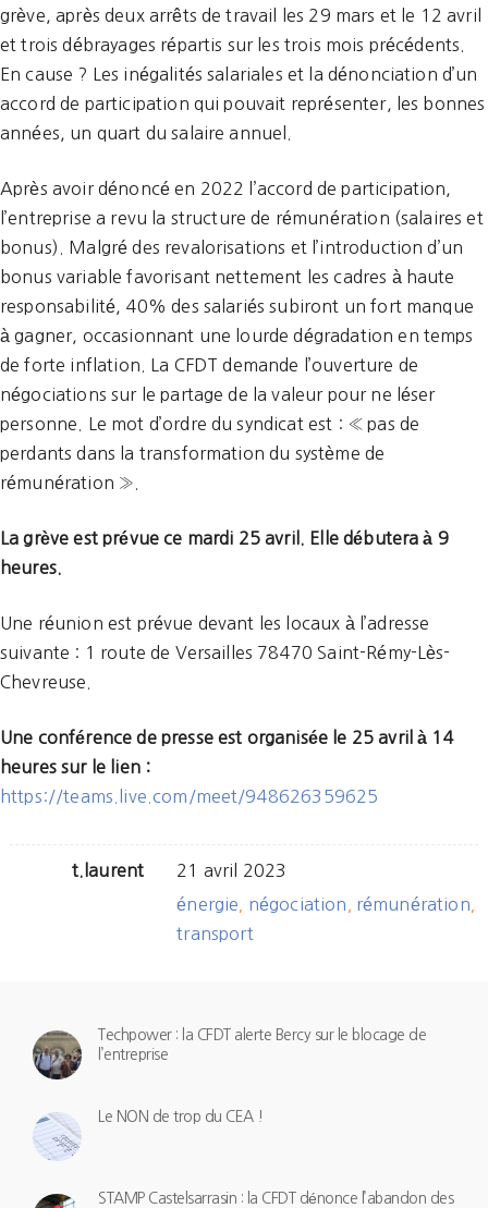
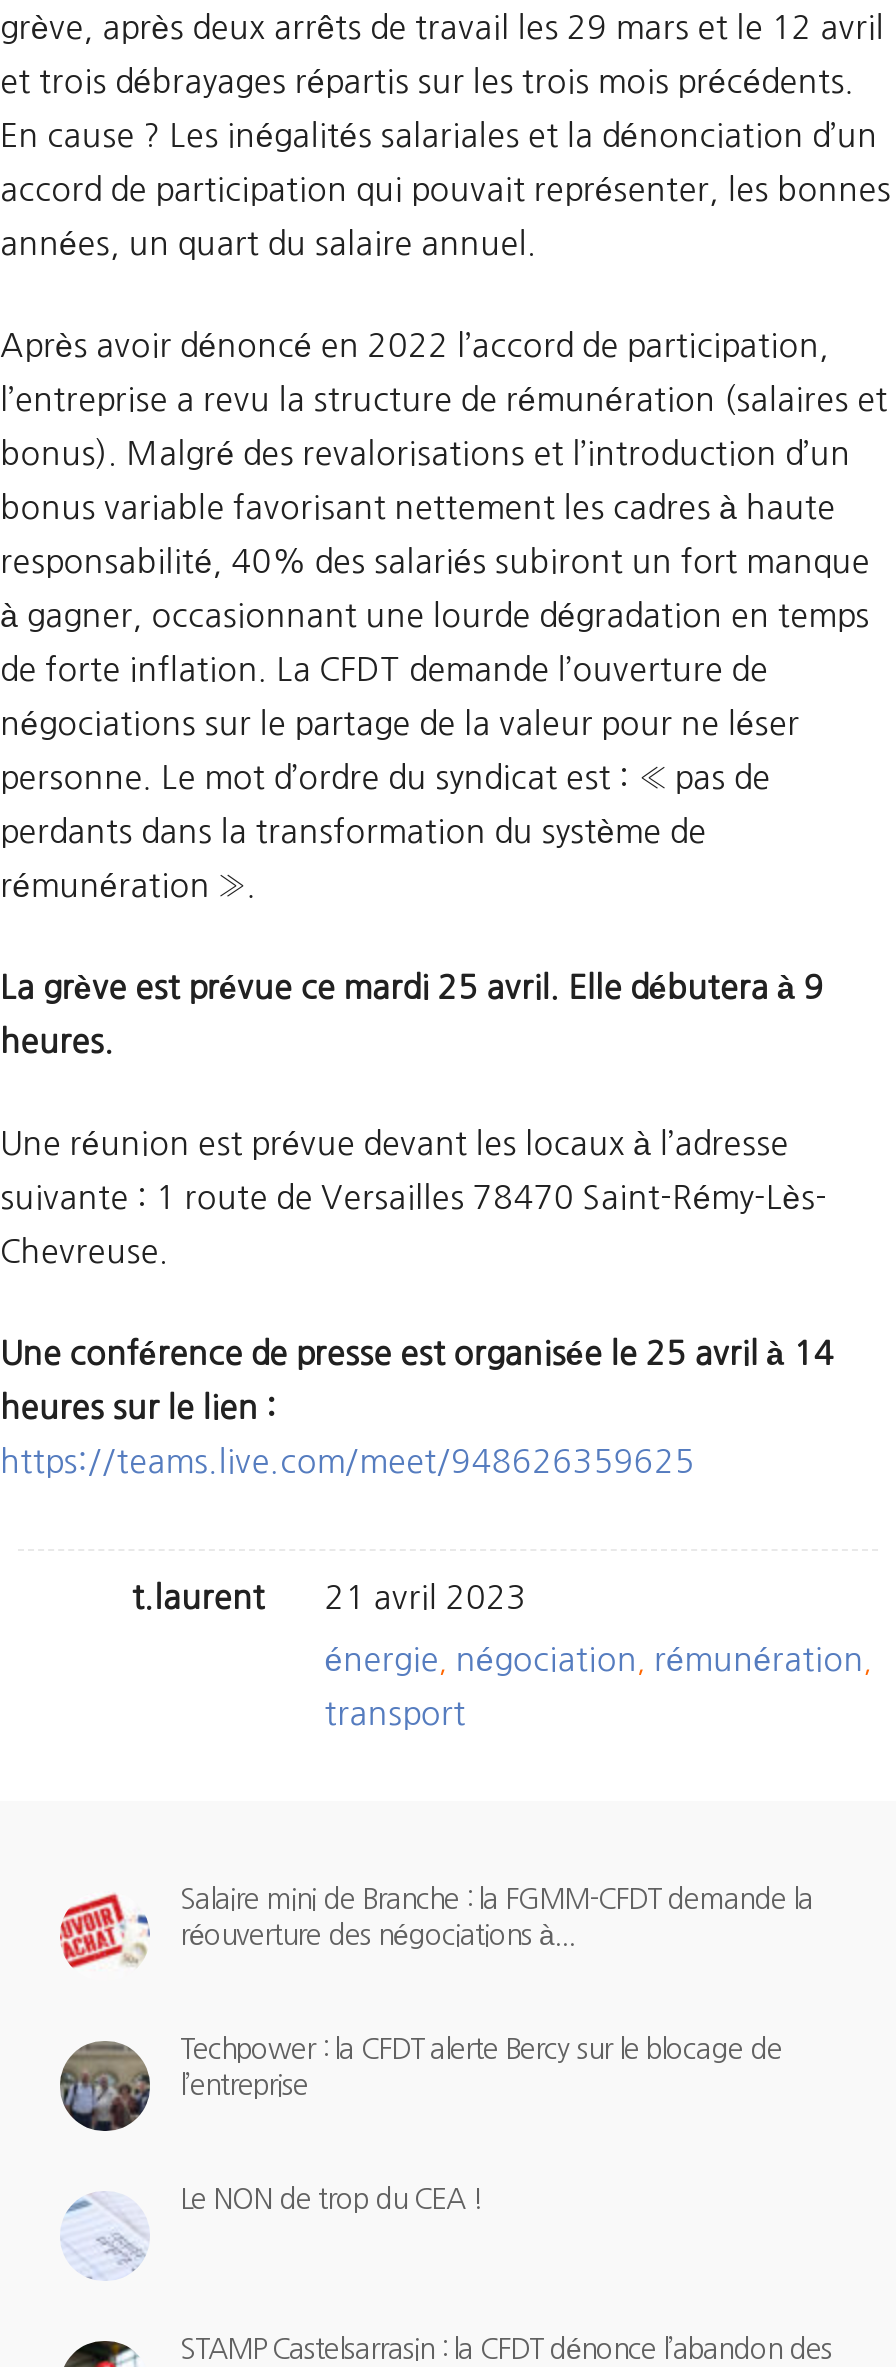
none -> [58,1885,813,1969] [image] | Salaire mini de Branche : la FGMM-CFDT demande la | réouverture des négociations à...

